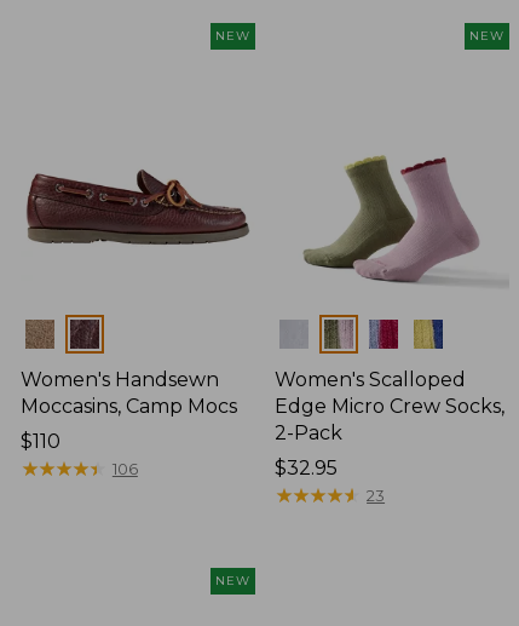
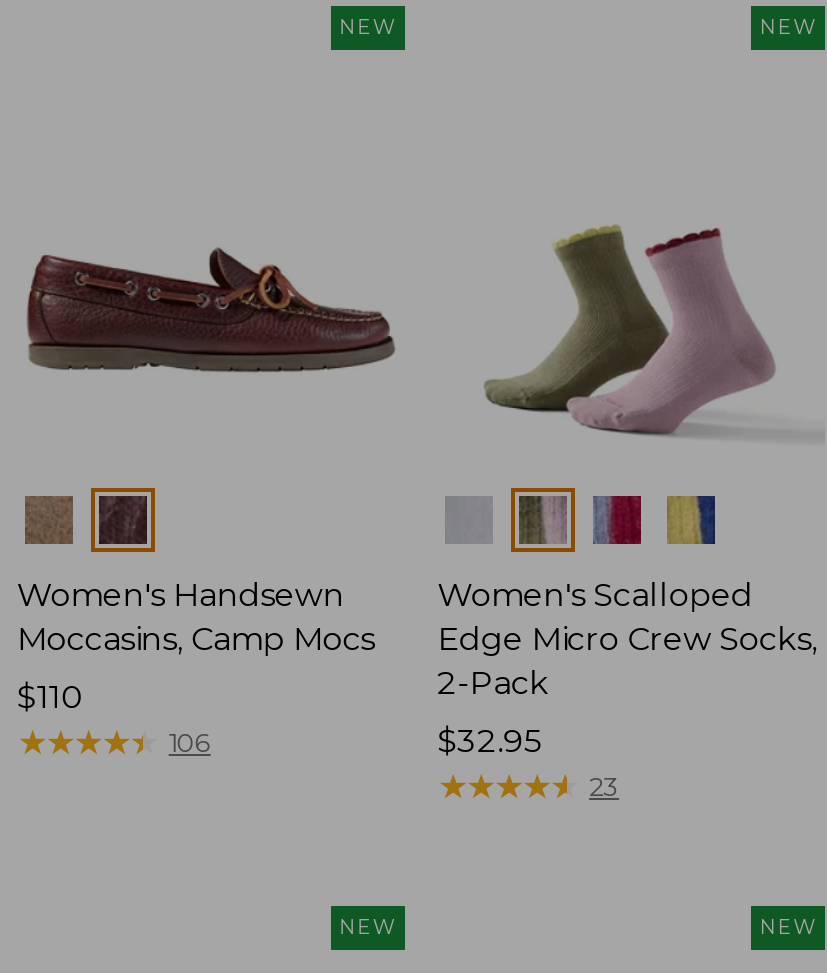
none -> [759,915,817,941] NEW

